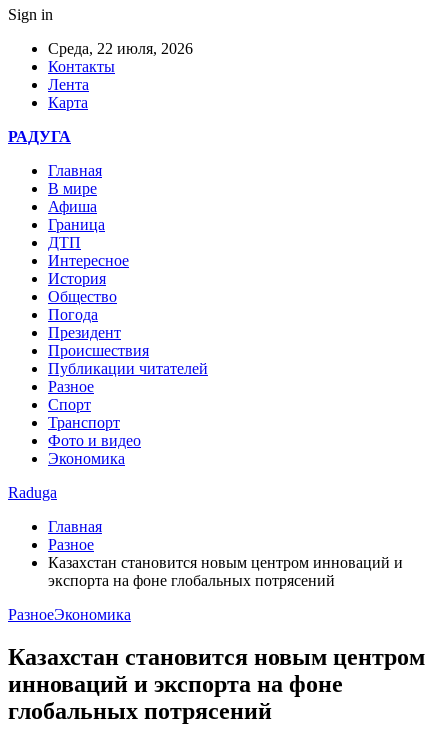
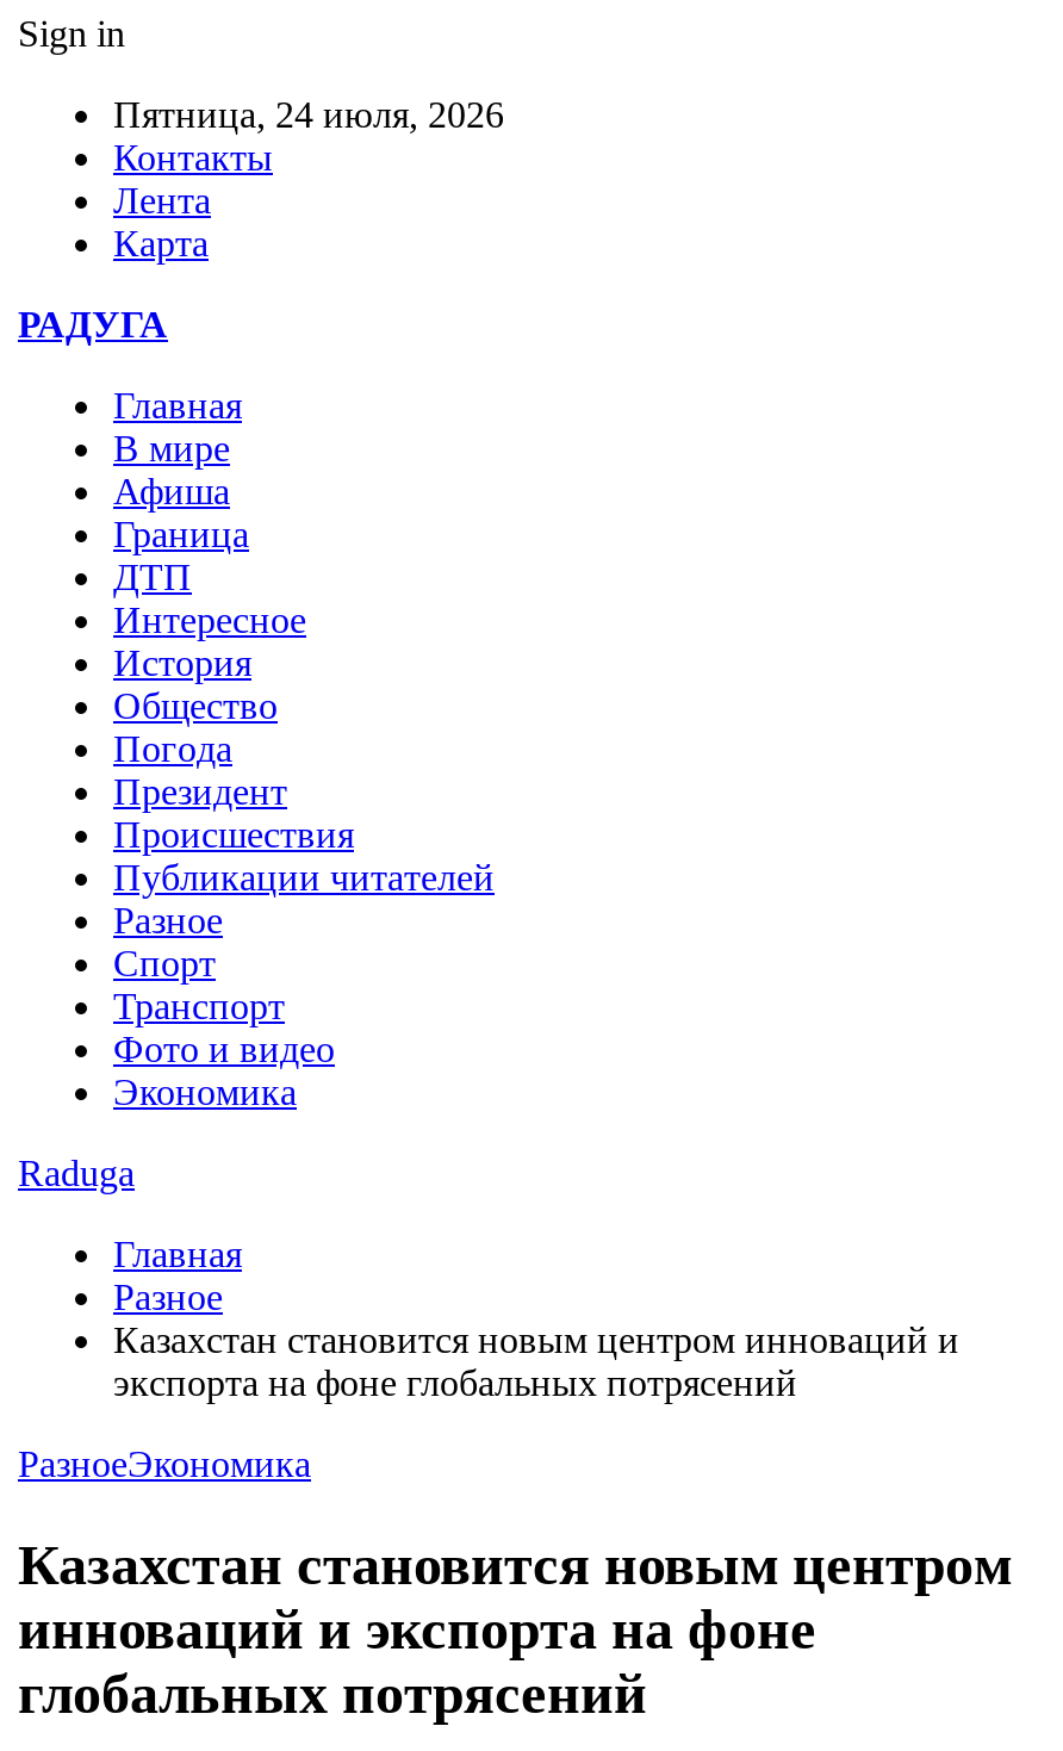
[48,40,193,57] Среда, 22 июля, 2026 -> [113,94,504,135] Пятница, 24 июля, 2026

